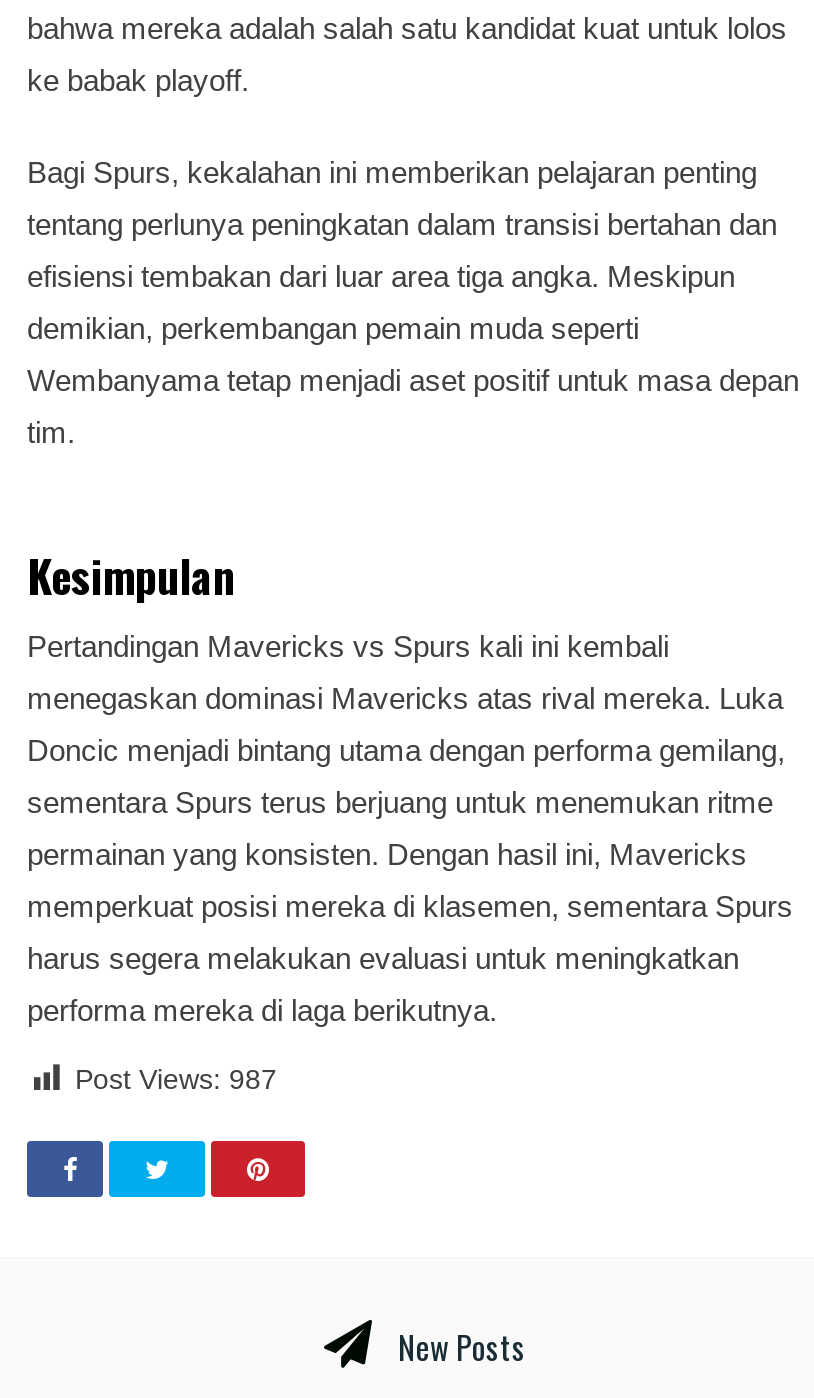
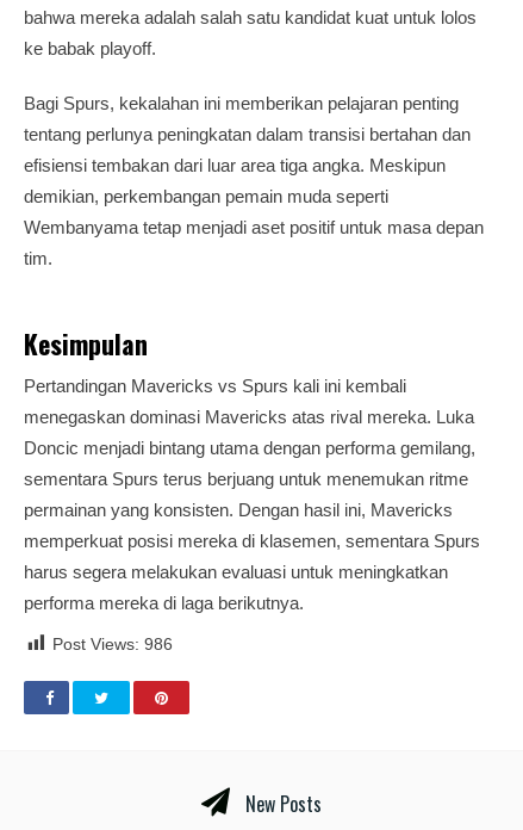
[75,1063,277,1095] Post Views: 987 -> [52,634,173,654] Post Views: 986

